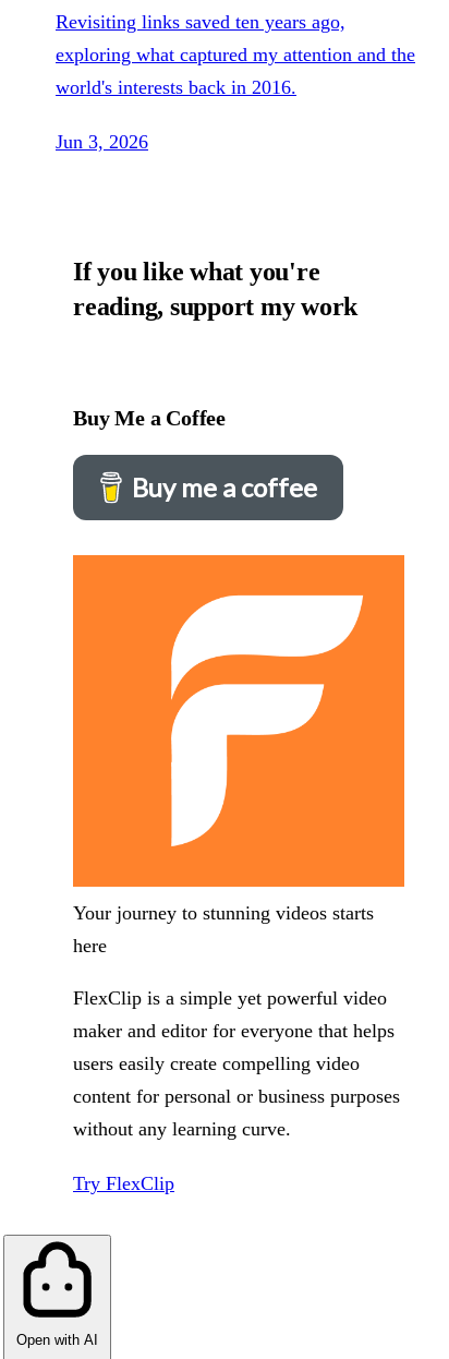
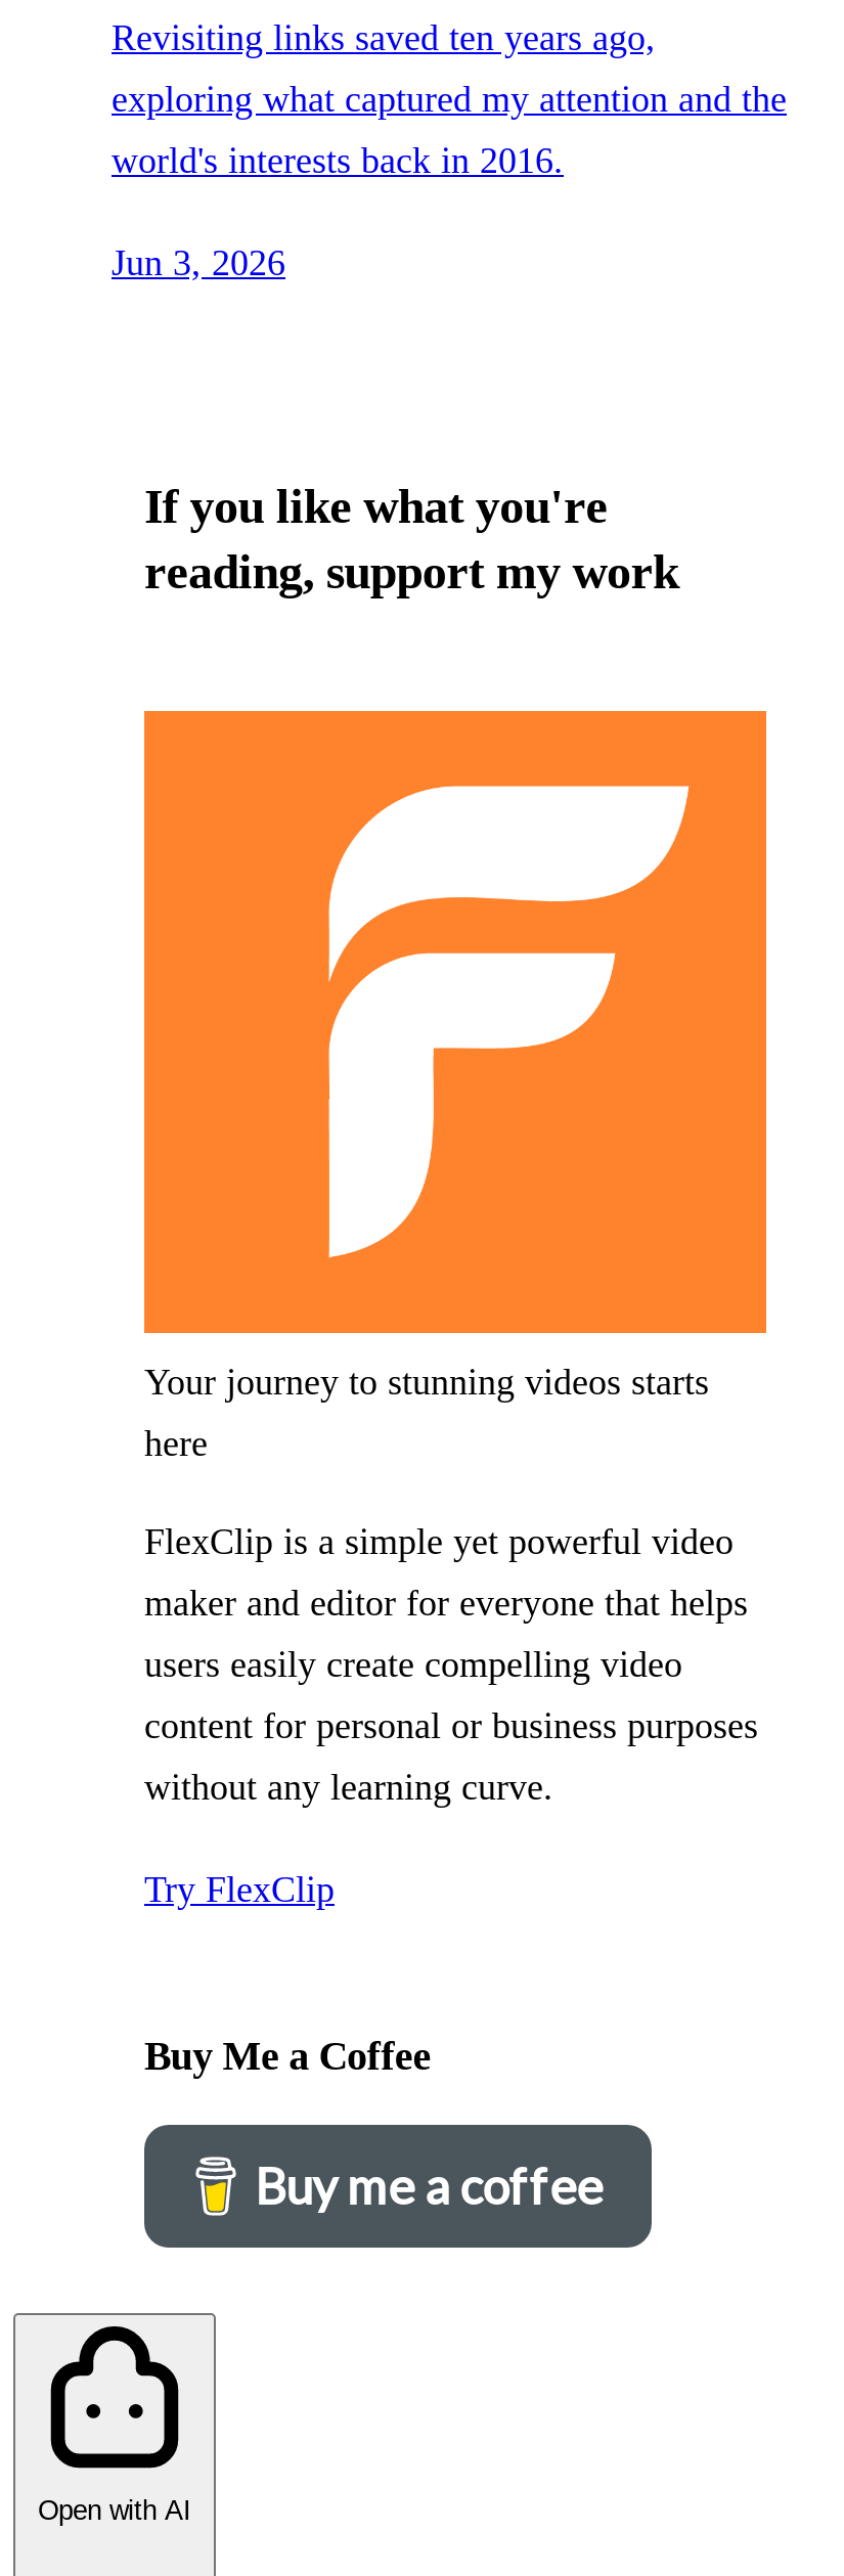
moved [73,406,317,503] -> [144,2033,603,2215]: Buy Me a Coffee | Buy me a coffee
moved [73,902,400,1194] -> [144,1362,758,1910]: Your journey to stunning videos starts | here | FlexClip is a simple yet powerful video | maker and editor for everyone that helps | users easily create compelling video | content for personal or business purposes | without any learning curve. | Try FlexClip

